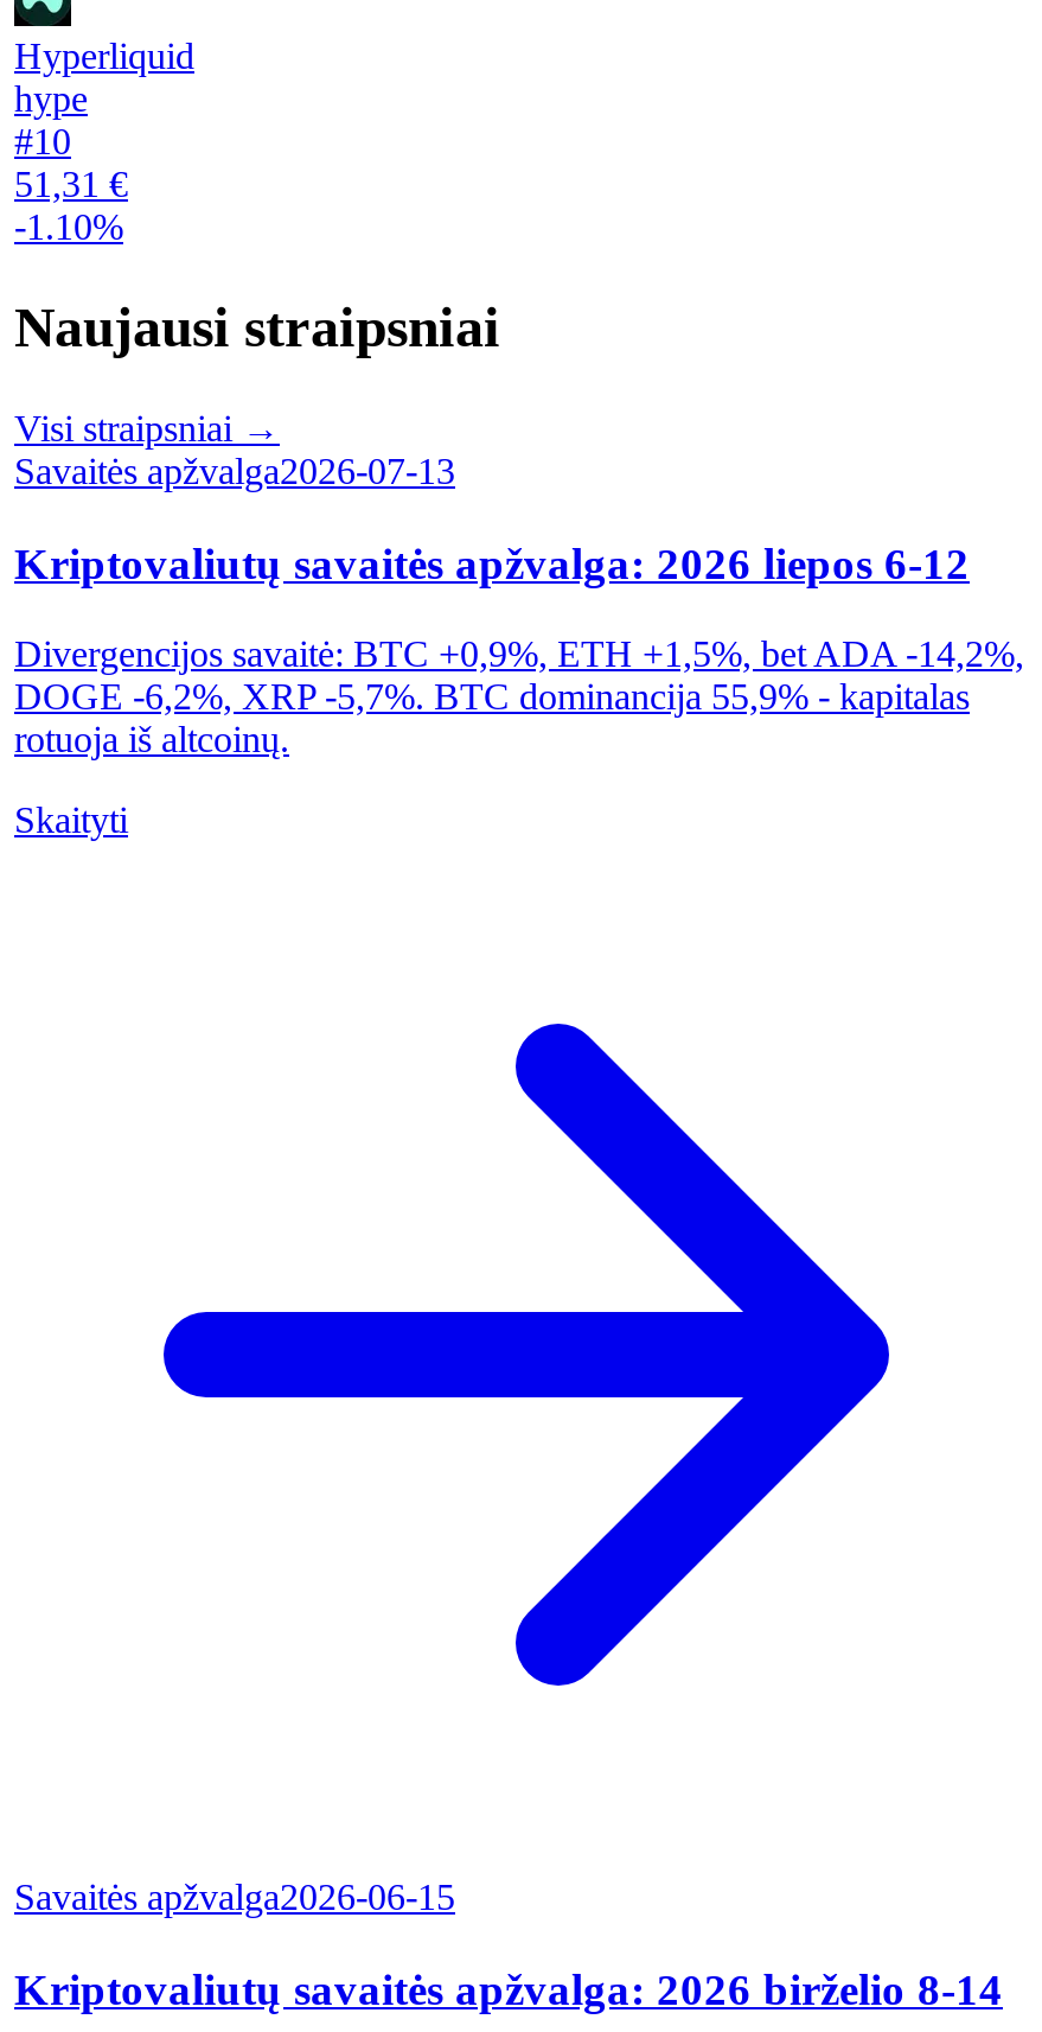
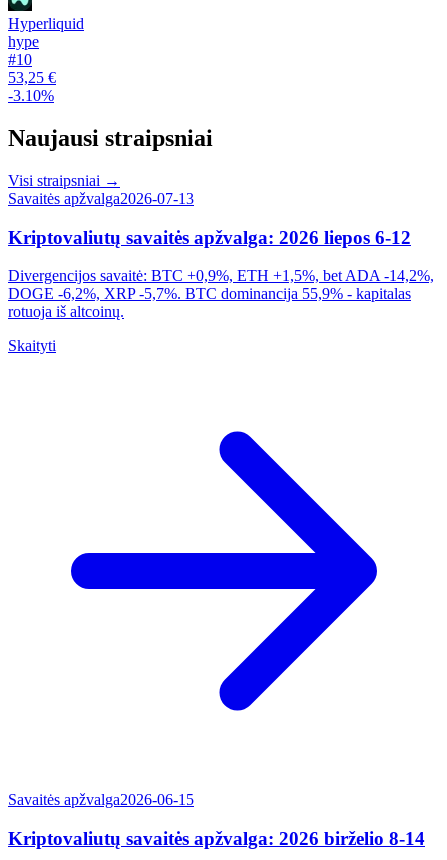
[14,164,128,205] 51,31 € -> [8,69,56,86] 53,25 €
[14,207,123,247] -1.10% -> [8,87,54,104] -3.10%

